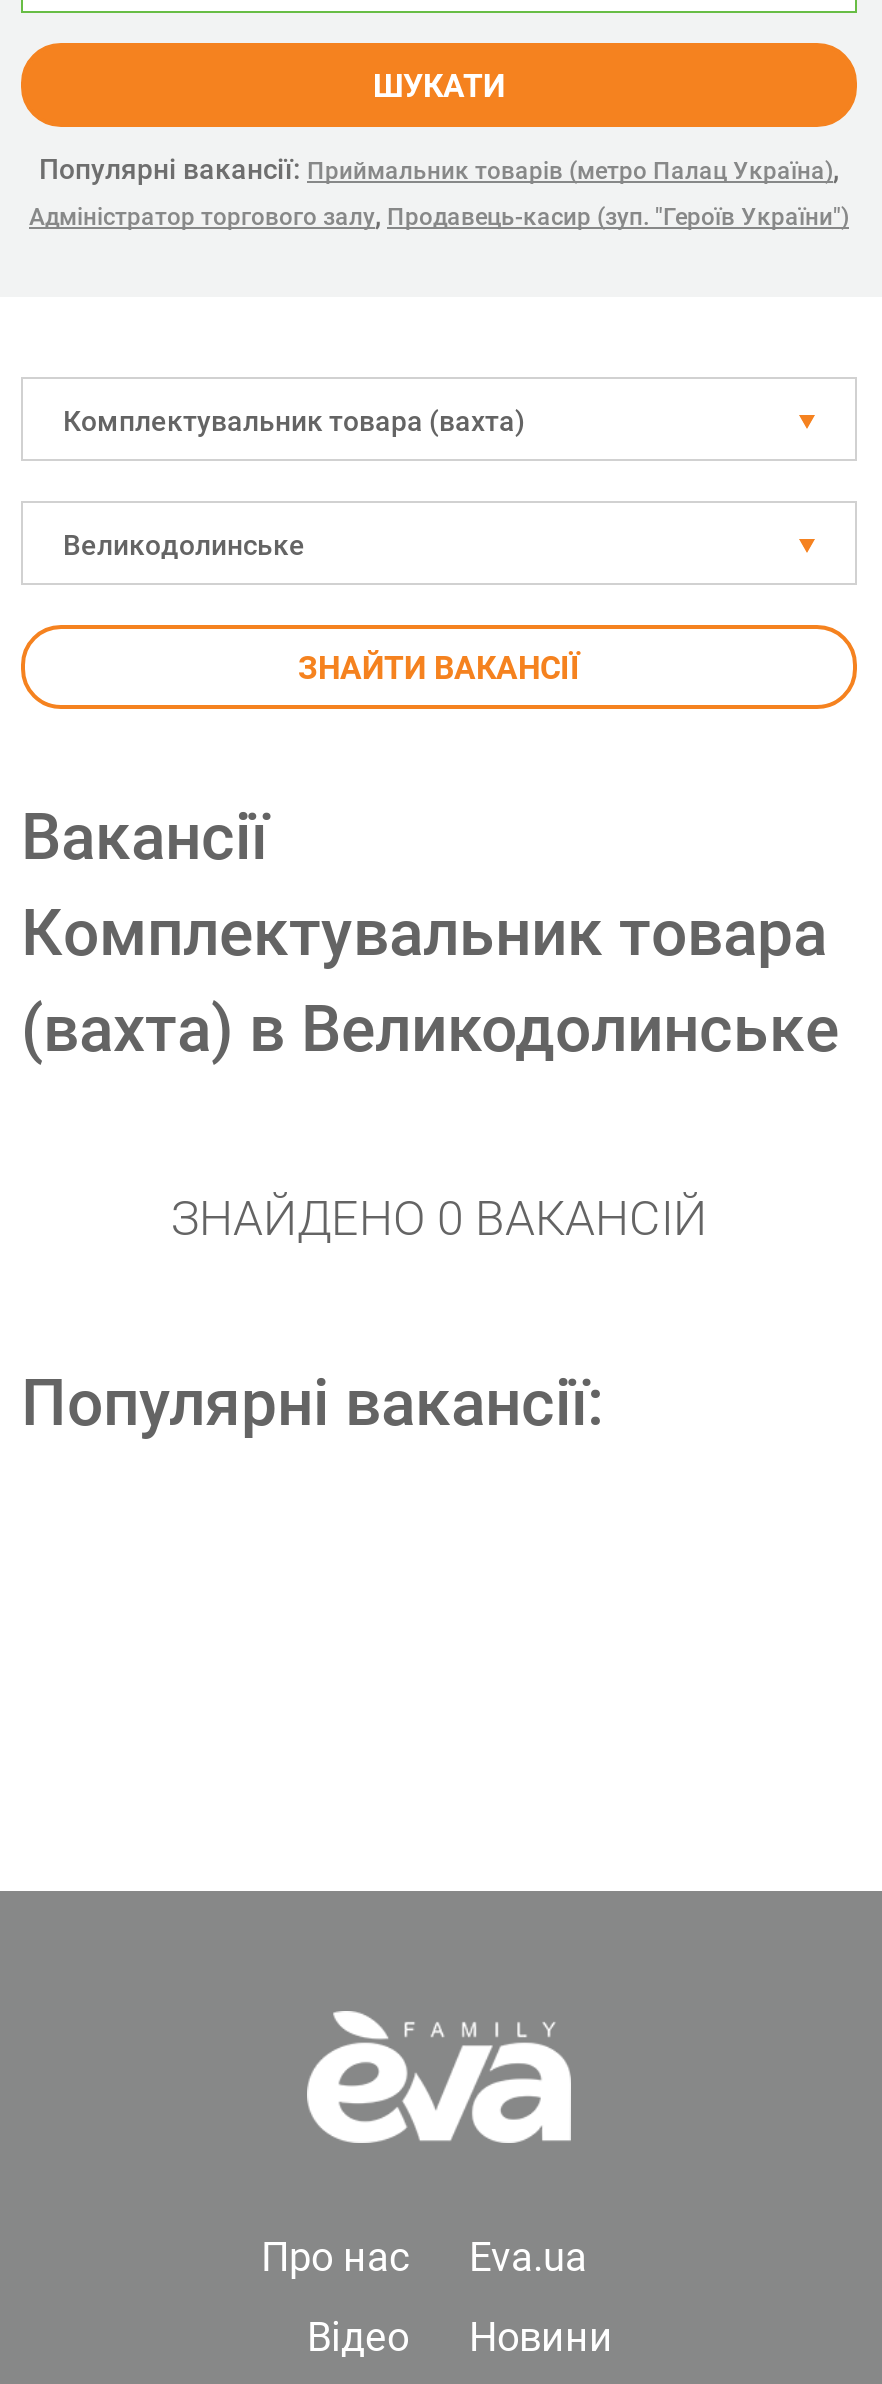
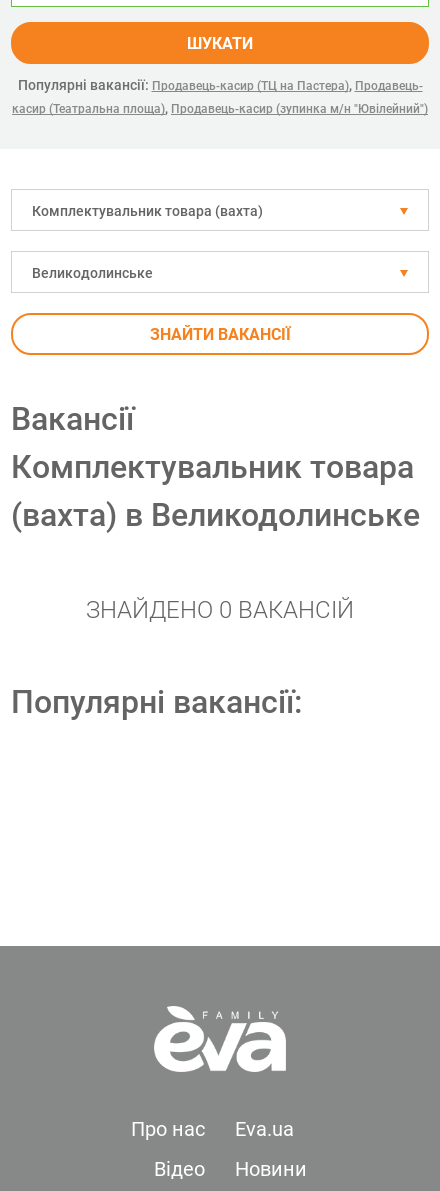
[39,153,839,185] Популярні вакансії: Приймальник товарів (метро Палац Україна), -> [17,77,422,93] Популярні вакансії: Продавець-касир (ТЦ на Пастера), Продавець-
[29,199,849,231] Адміністратор торгового залу, Продавець-касир (зуп. "Героїв України") -> [12,100,428,116] касир (Театральна площа), Продавець-касир (зупинка м/н "Ювілейний")

